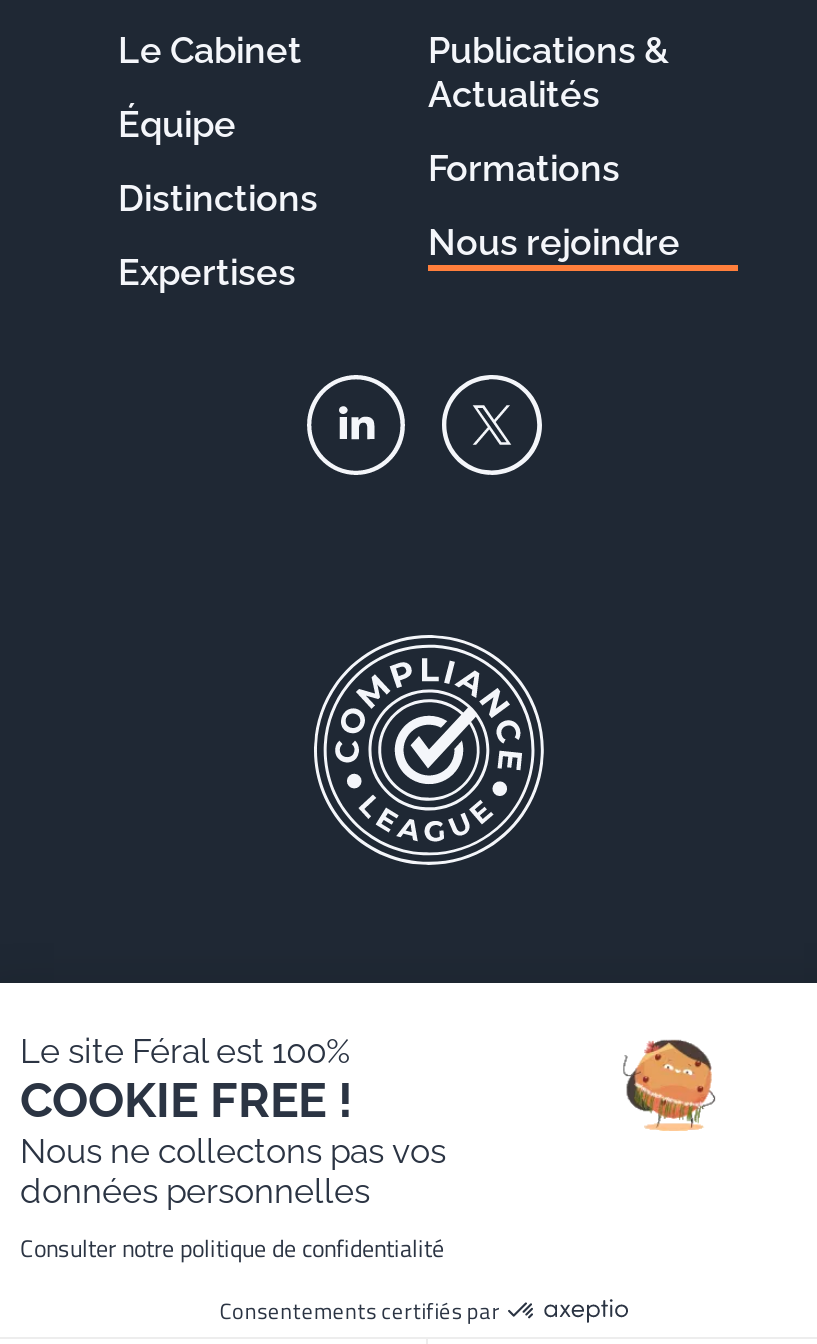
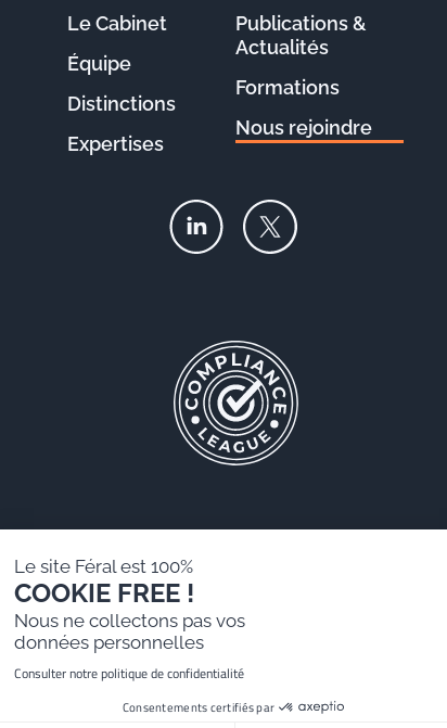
[622,1037,716,1133] [image] -> none

